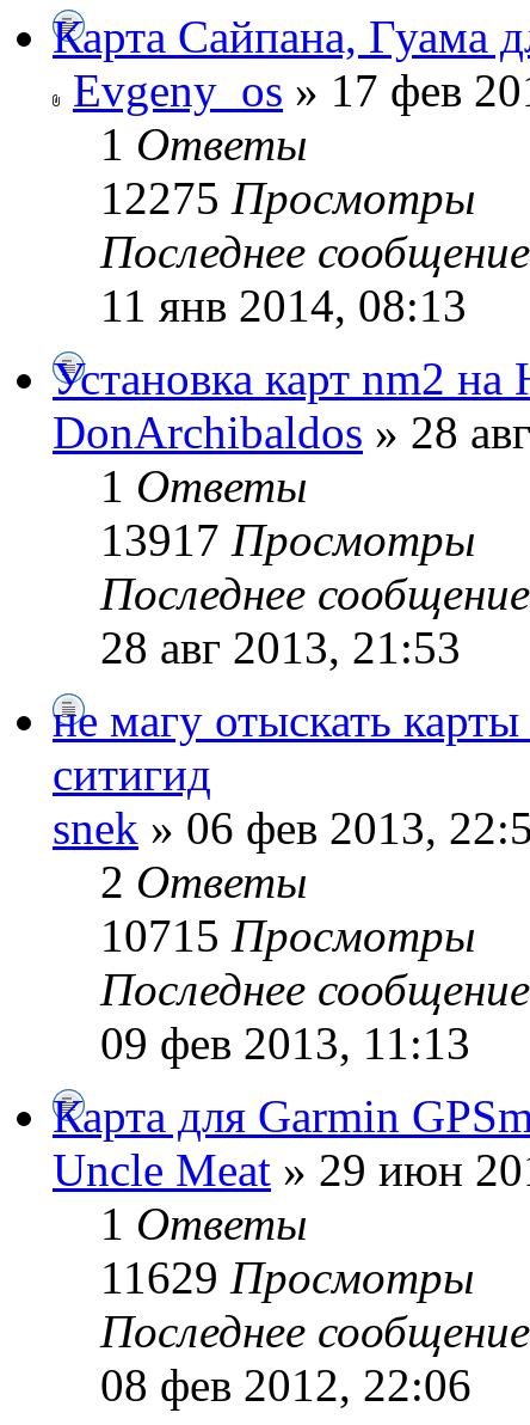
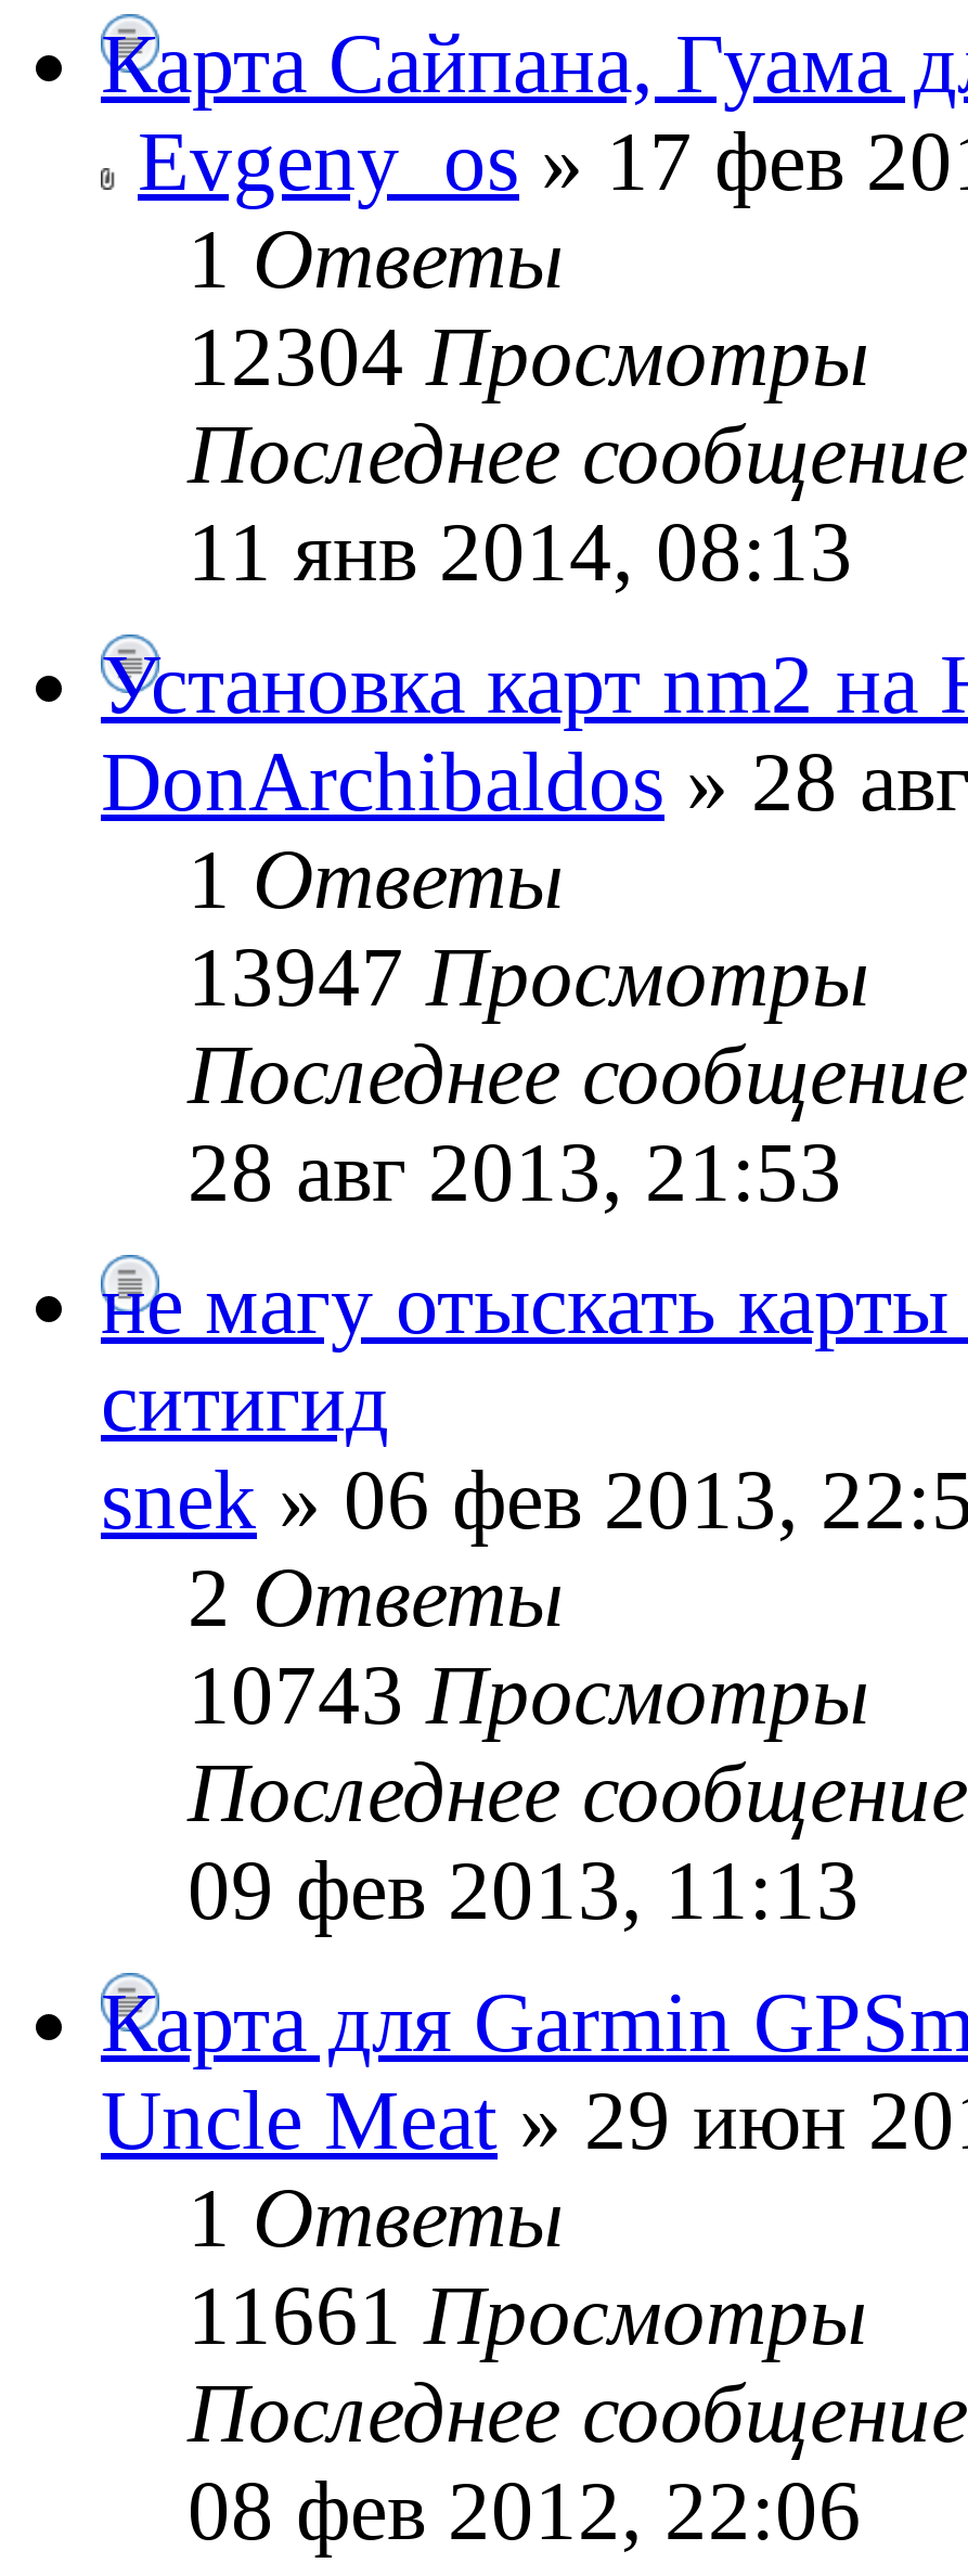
[100,172,475,223] 12275 Просмотры -> [188,309,868,402] 12304 Просмотры
[100,514,475,565] 13917 Просмотры -> [188,929,868,1023] 13947 Просмотры
[100,910,475,961] 10715 Просмотры -> [188,1647,868,1741] 10743 Просмотры
[100,1252,474,1303] 11629 Просмотры -> [188,2268,866,2361] 11661 Просмотры

